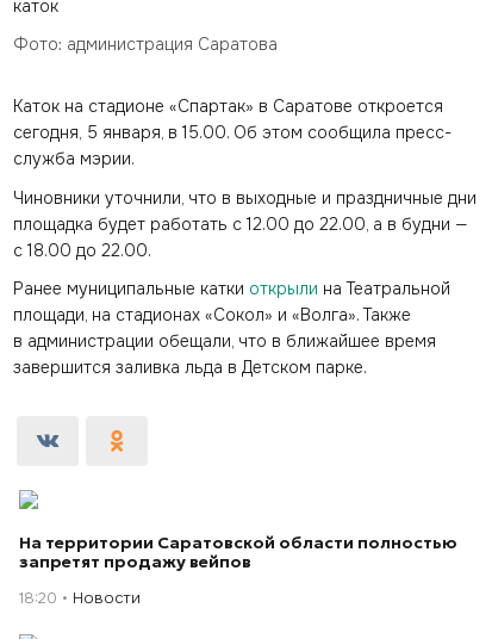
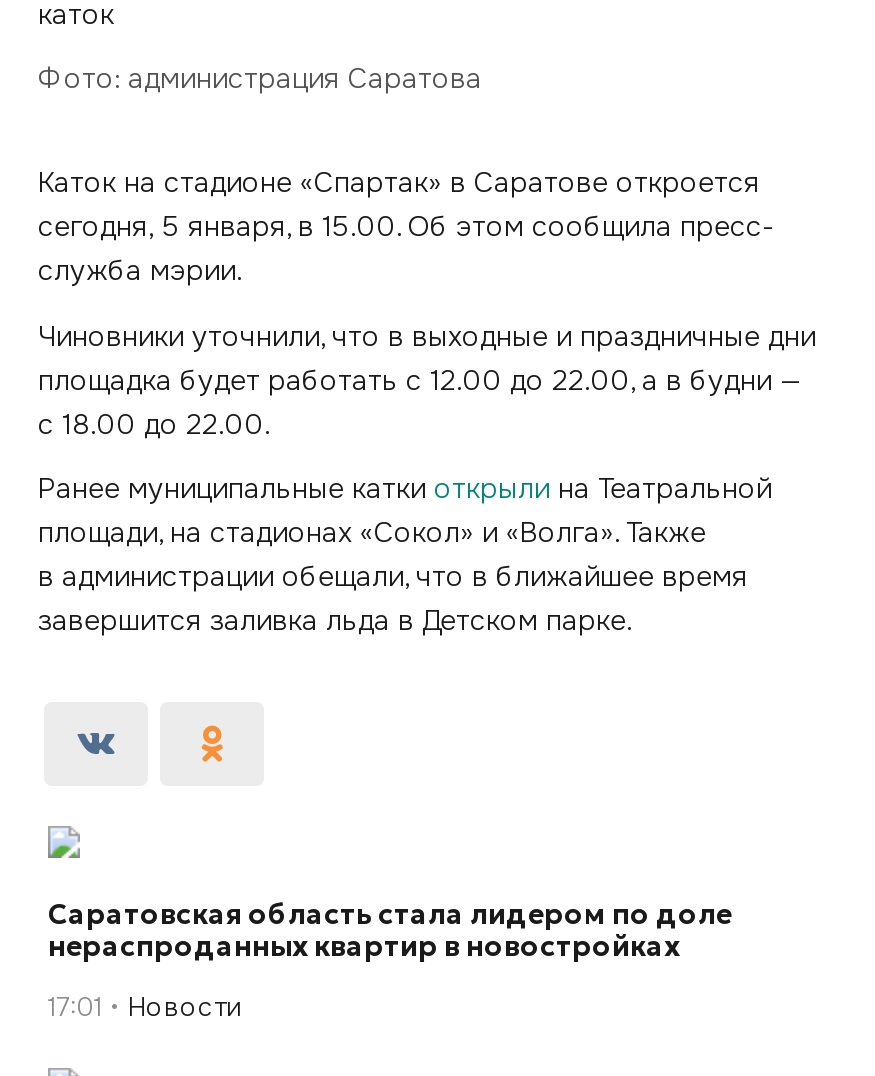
[19,532,457,572] На территории Саратовской области полностью | запретят продажу вейпов -> [48,896,732,964] Саратовская область стала лидером по доле | нераспроданных квартир в новостройках
[19,588,141,608] 18:20 Новости -> [48,990,242,1024] 17:01 Новости

